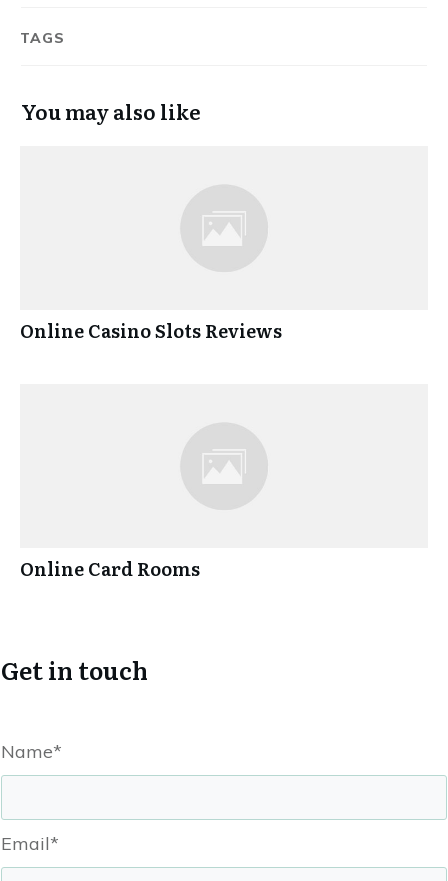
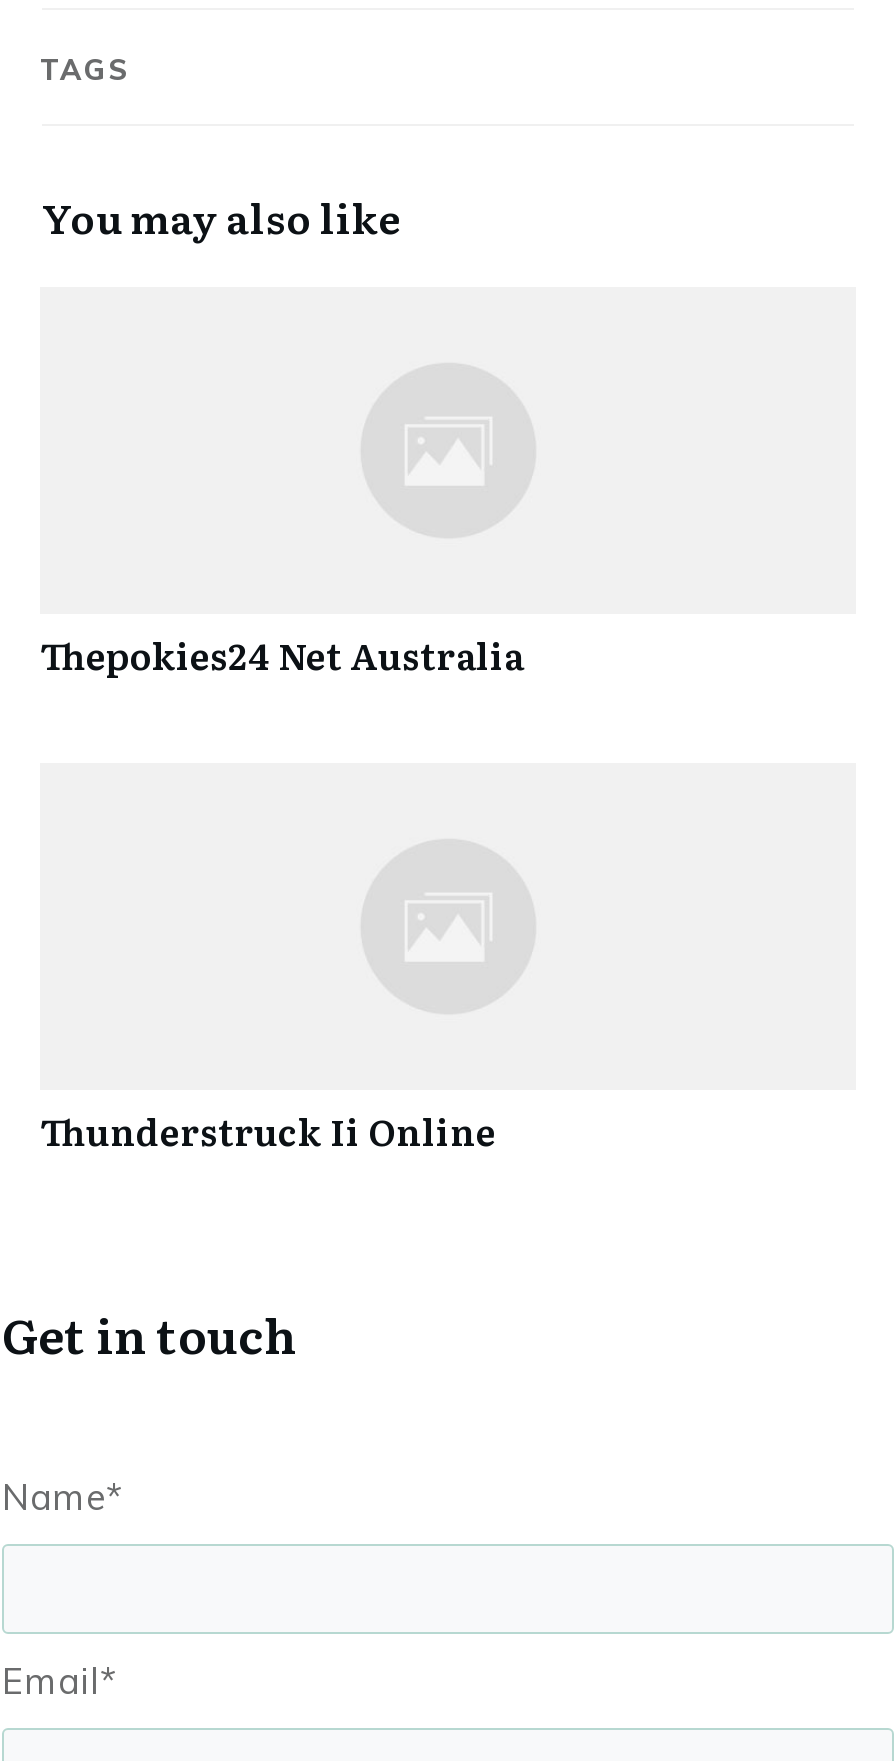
[20,317,282,344] Online Casino Slots Reviews -> [40,629,524,683] Thepokies24 Net Australia
[20,555,200,582] Online Card Rooms -> [40,1105,496,1159] Thunderstruck Ii Online

